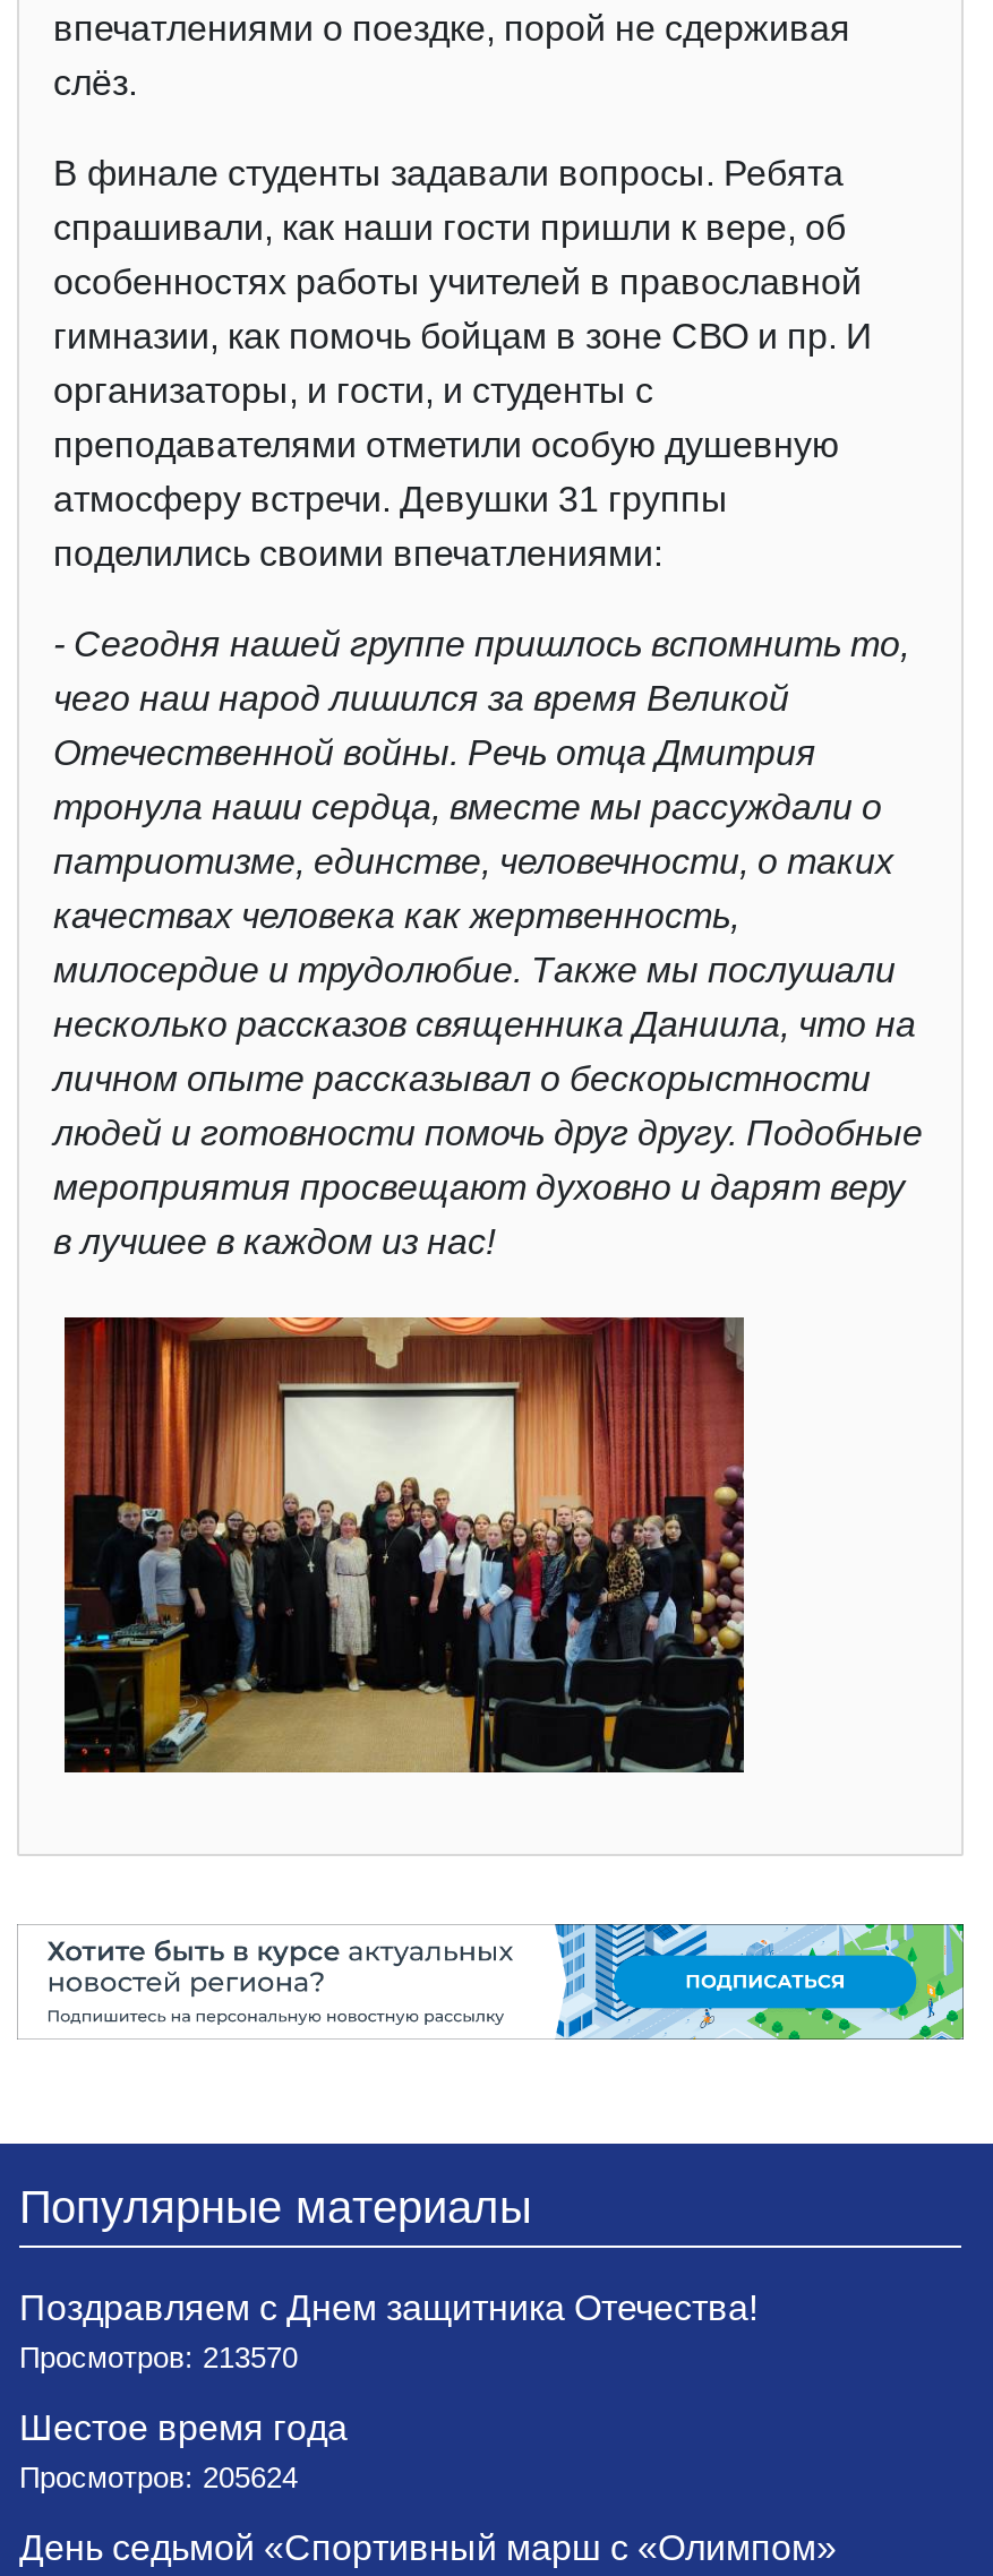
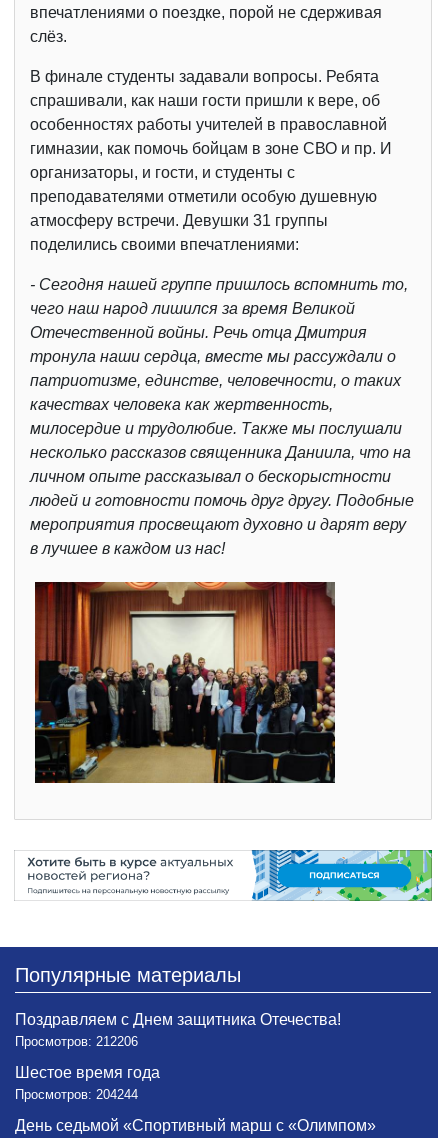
[19,2341,298,2375] Просмотров: 213570 -> [15,1034,138,1049] Просмотров: 212206
[19,2461,298,2495] Просмотров: 205624 -> [15,1087,138,1102] Просмотров: 204244

